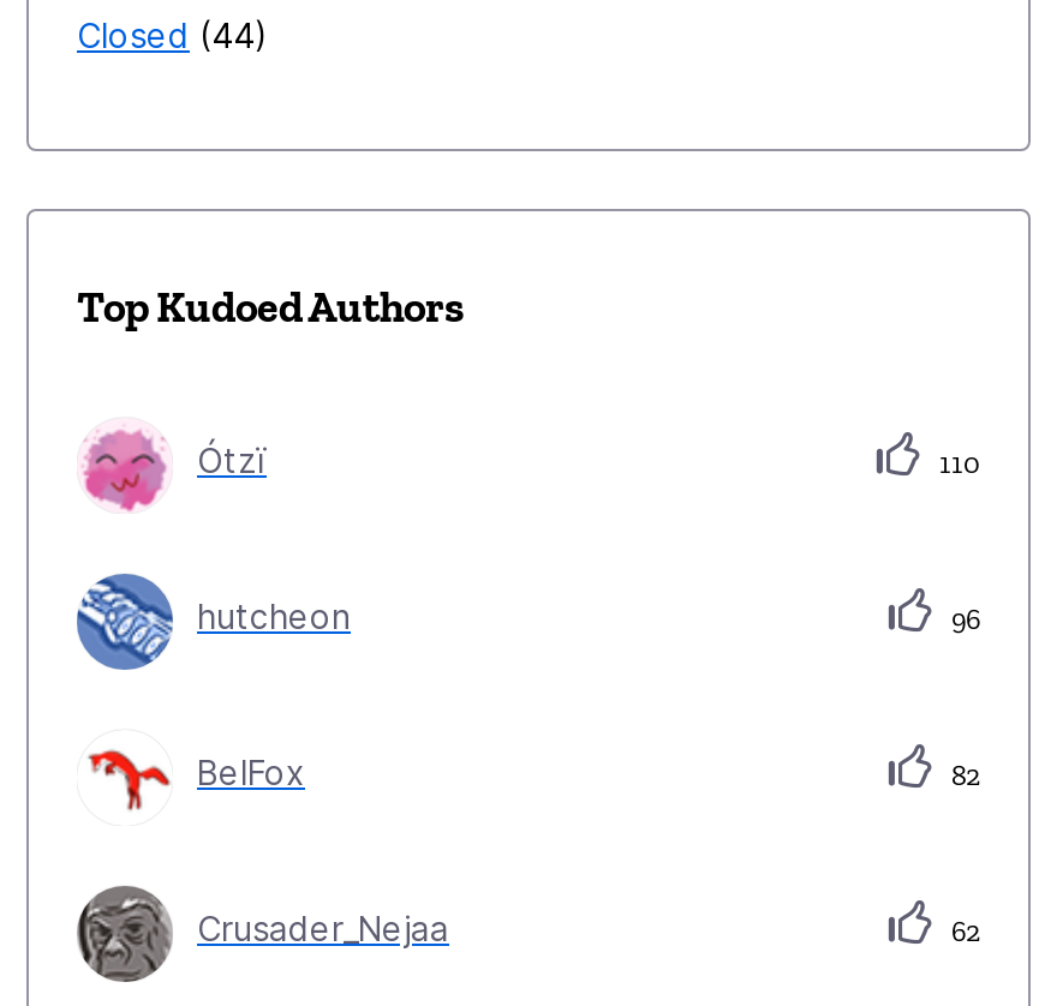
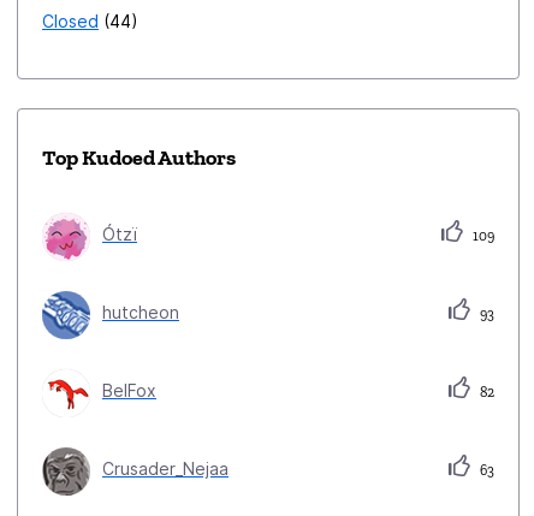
[932,447,980,481] 110 -> [469,228,494,244] 109
[944,603,980,637] 96 -> [476,306,494,323] 93
[944,915,980,949] 62 -> [476,462,494,479] 63

